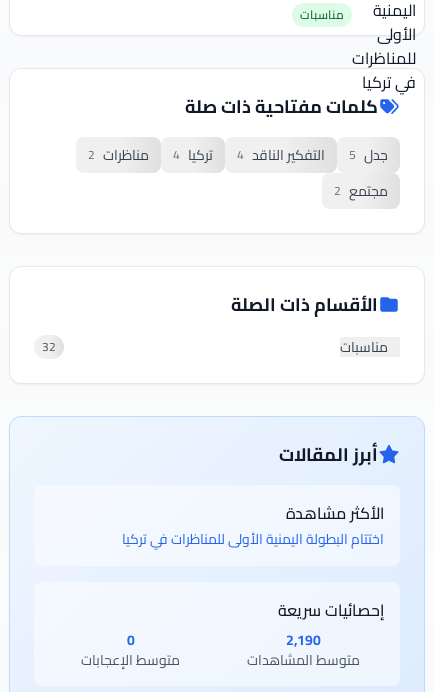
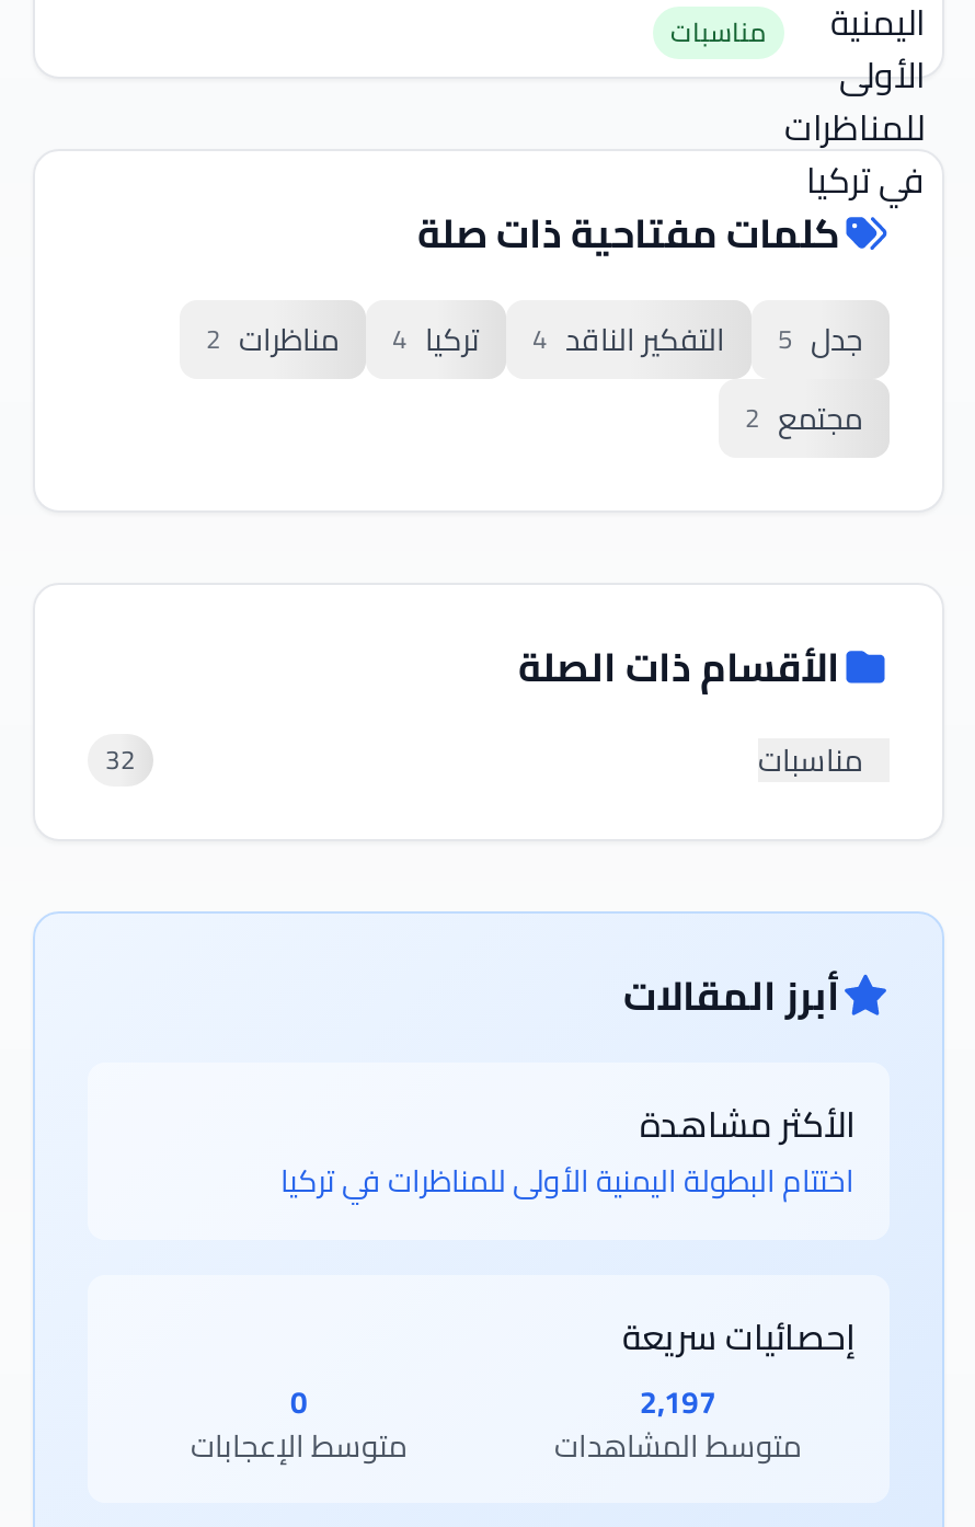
[286,627,321,653] 2,190 -> [640,1374,716,1431] 2,197

